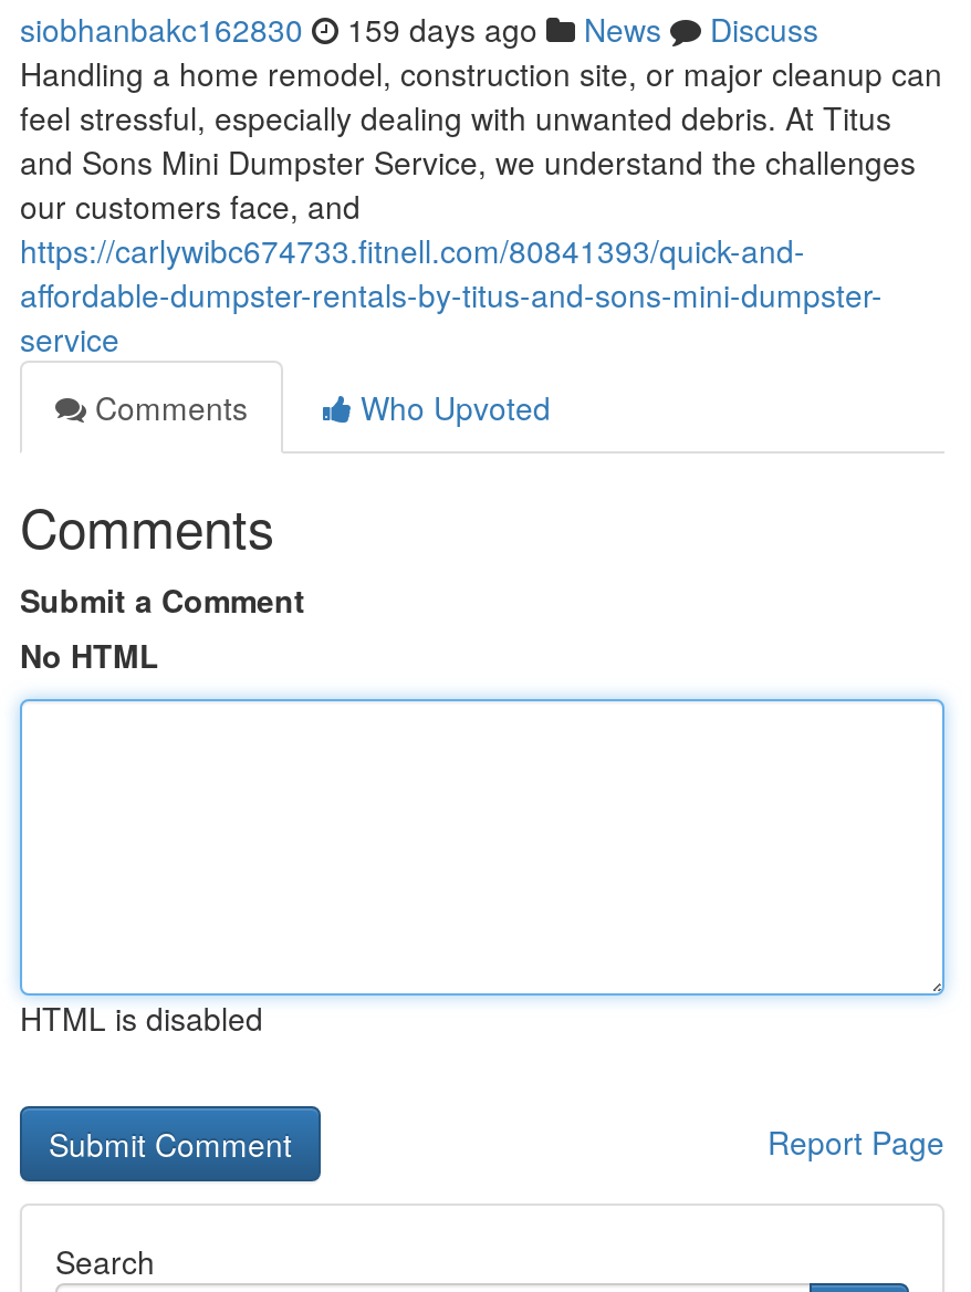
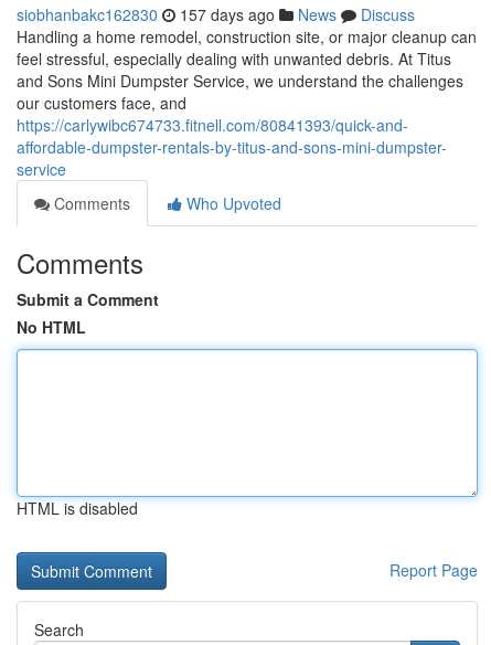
[20,7,818,51] siobhanbakc162830 159 days ago News Discuss -> [17,3,415,25] siobhanbakc162830 157 days ago News Discuss

